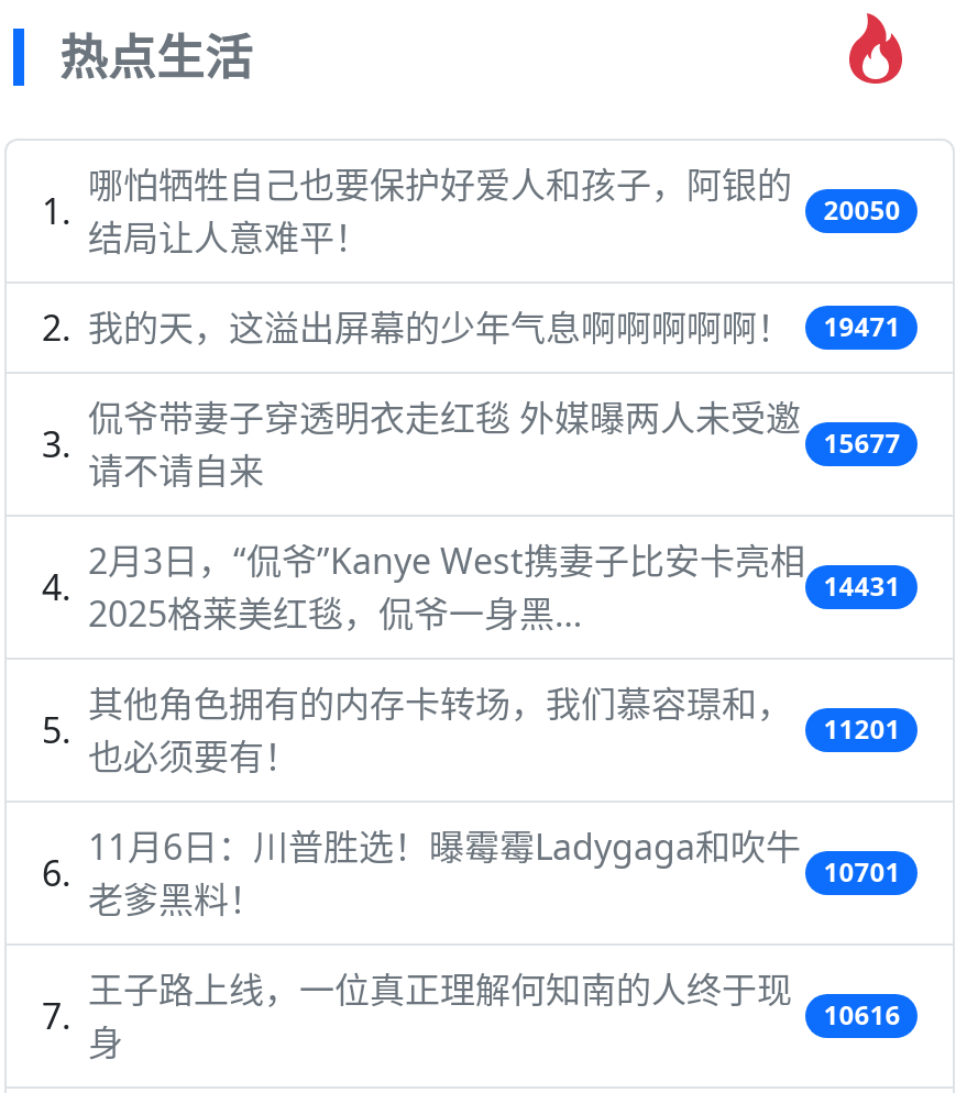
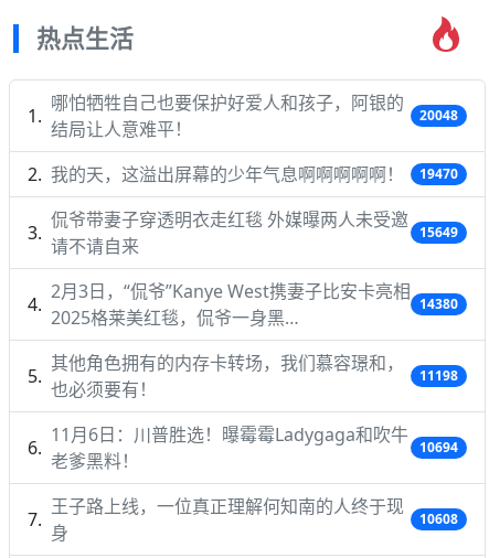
[823,191,900,228] 20050 -> [420,106,458,124] 20048
[88,303,900,351] 我的天，这溢出屏幕的少年气息啊啊啊啊啊！ 19471 -> [51,162,458,186] 我的天，这溢出屏幕的少年气息啊啊啊啊啊！ 19470
[823,424,900,461] 15677 -> [420,222,458,241] 15649
[823,567,900,604] 14431 -> [420,294,458,313] 14380
[823,710,900,747] 11201 -> [420,366,458,385] 11198
[823,853,900,890] 10701 -> [420,437,458,456] 10694
[823,996,900,1033] 10616 -> [420,509,458,528] 10608

